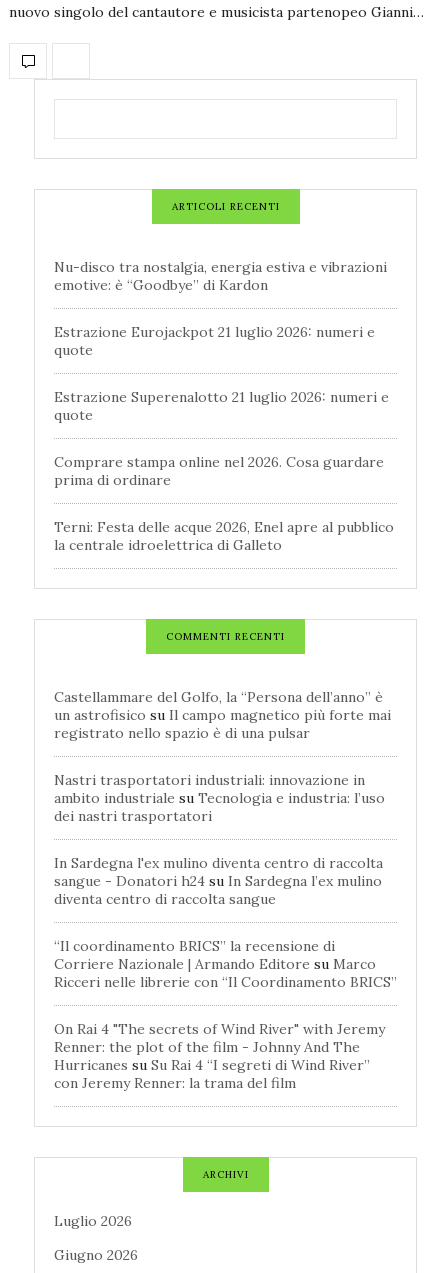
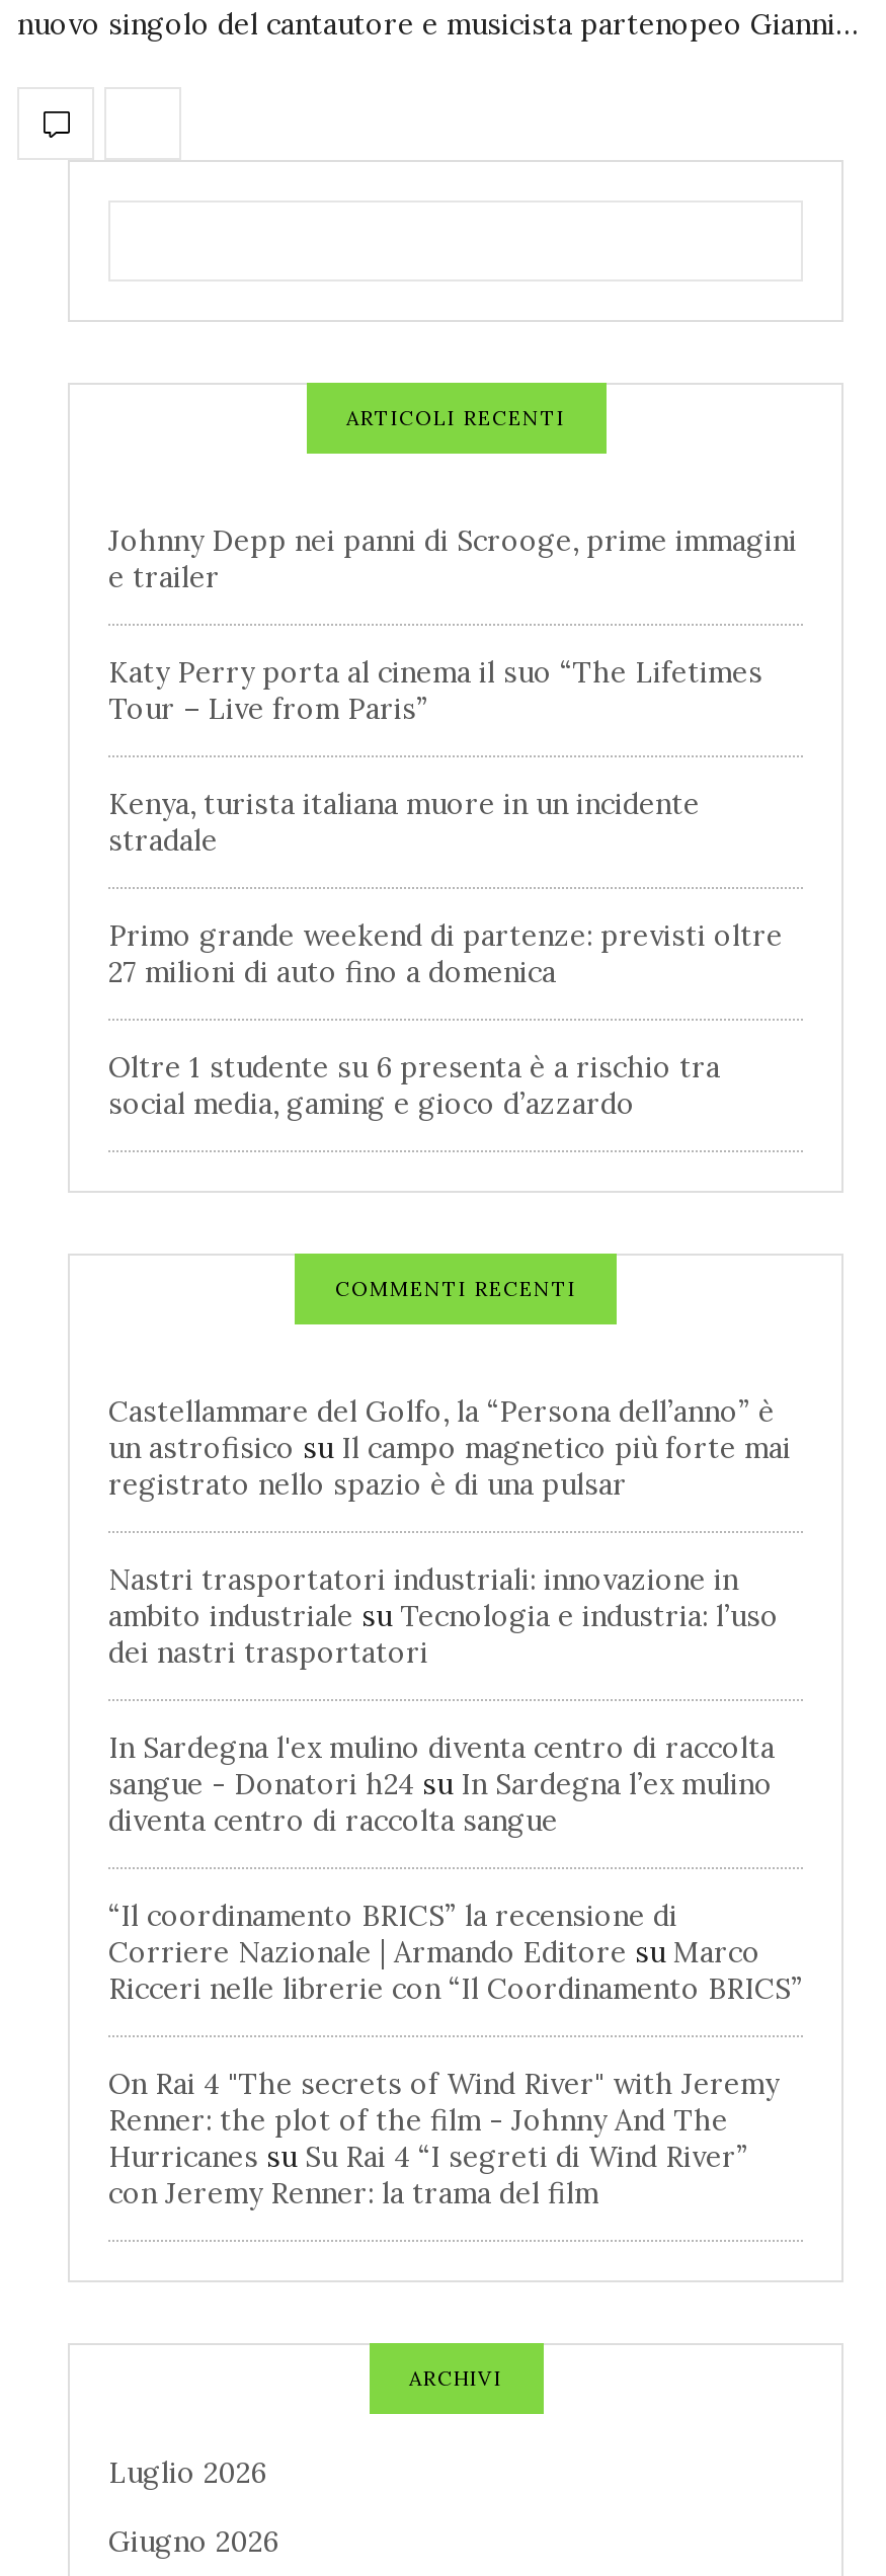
[54,258,387,294] Nu-disco tra nostalgia, energia estiva e vibrazioni | emotive: è “Goodbye” di Kardon -> [108,522,797,595] Johnny Depp nei panni di Scrooge, prime immagini | e trailer
[54,323,375,359] Estrazione Eurojackpot 21 luglio 2026: numeri e | quote -> [108,654,762,727] Katy Perry porta al cinema il suo “The Lifetimes | Tour – Live from Paris”
[54,388,389,424] Estrazione Superenalotto 21 luglio 2026: numeri e | quote -> [108,785,700,858] Kenya, turista italiana muore in un incidente | stradale
[54,453,384,489] Comprare stampa online nel 2026. Cosa guardare | prima di ordinare -> [108,917,783,990] Primo grande weekend di partenze: previsti oltre | 27 milioni di auto fino a domenica
[54,518,394,554] Terni: Festa delle acque 2026, Enel apre al pubblico | la centrale idroelettrica di Galleto -> [108,1049,720,1122] Oltre 1 studente su 6 presenta è a rischio tra | social media, gaming e gioco d’azzardo

